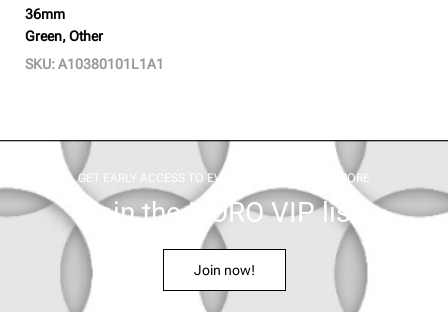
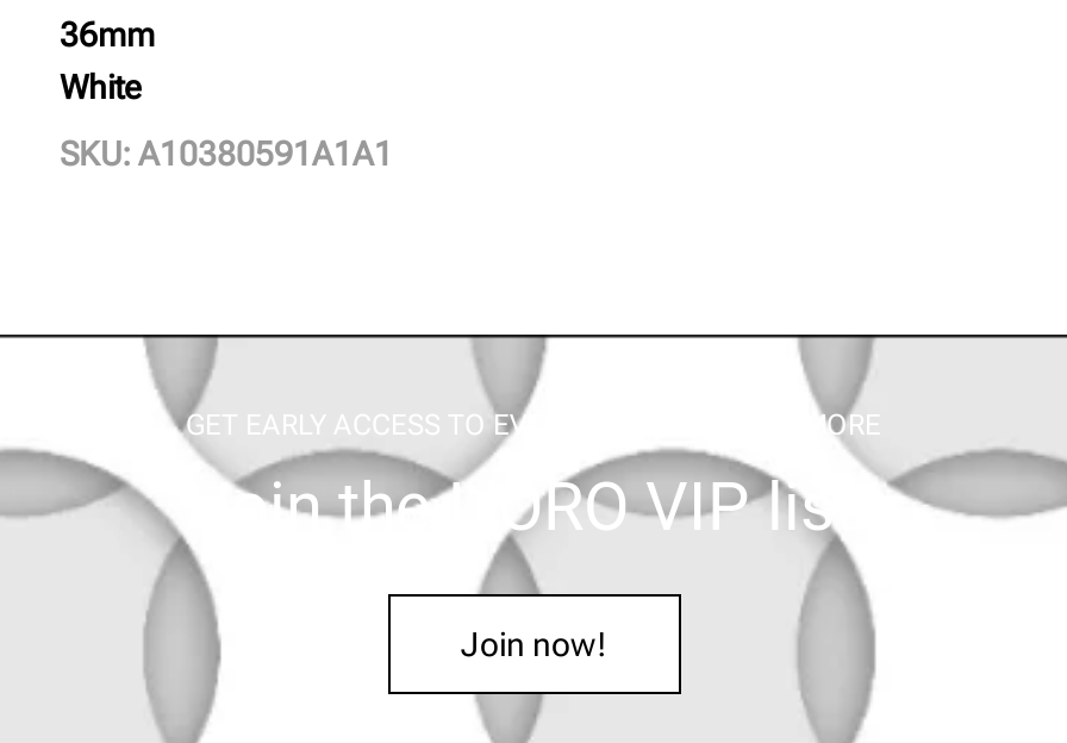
[25,28,103,44] Green, Other -> [60,67,141,105] White
[25,56,164,72] SKU: A10380101L1A1 -> [60,134,393,172] SKU: A10380591A1A1

